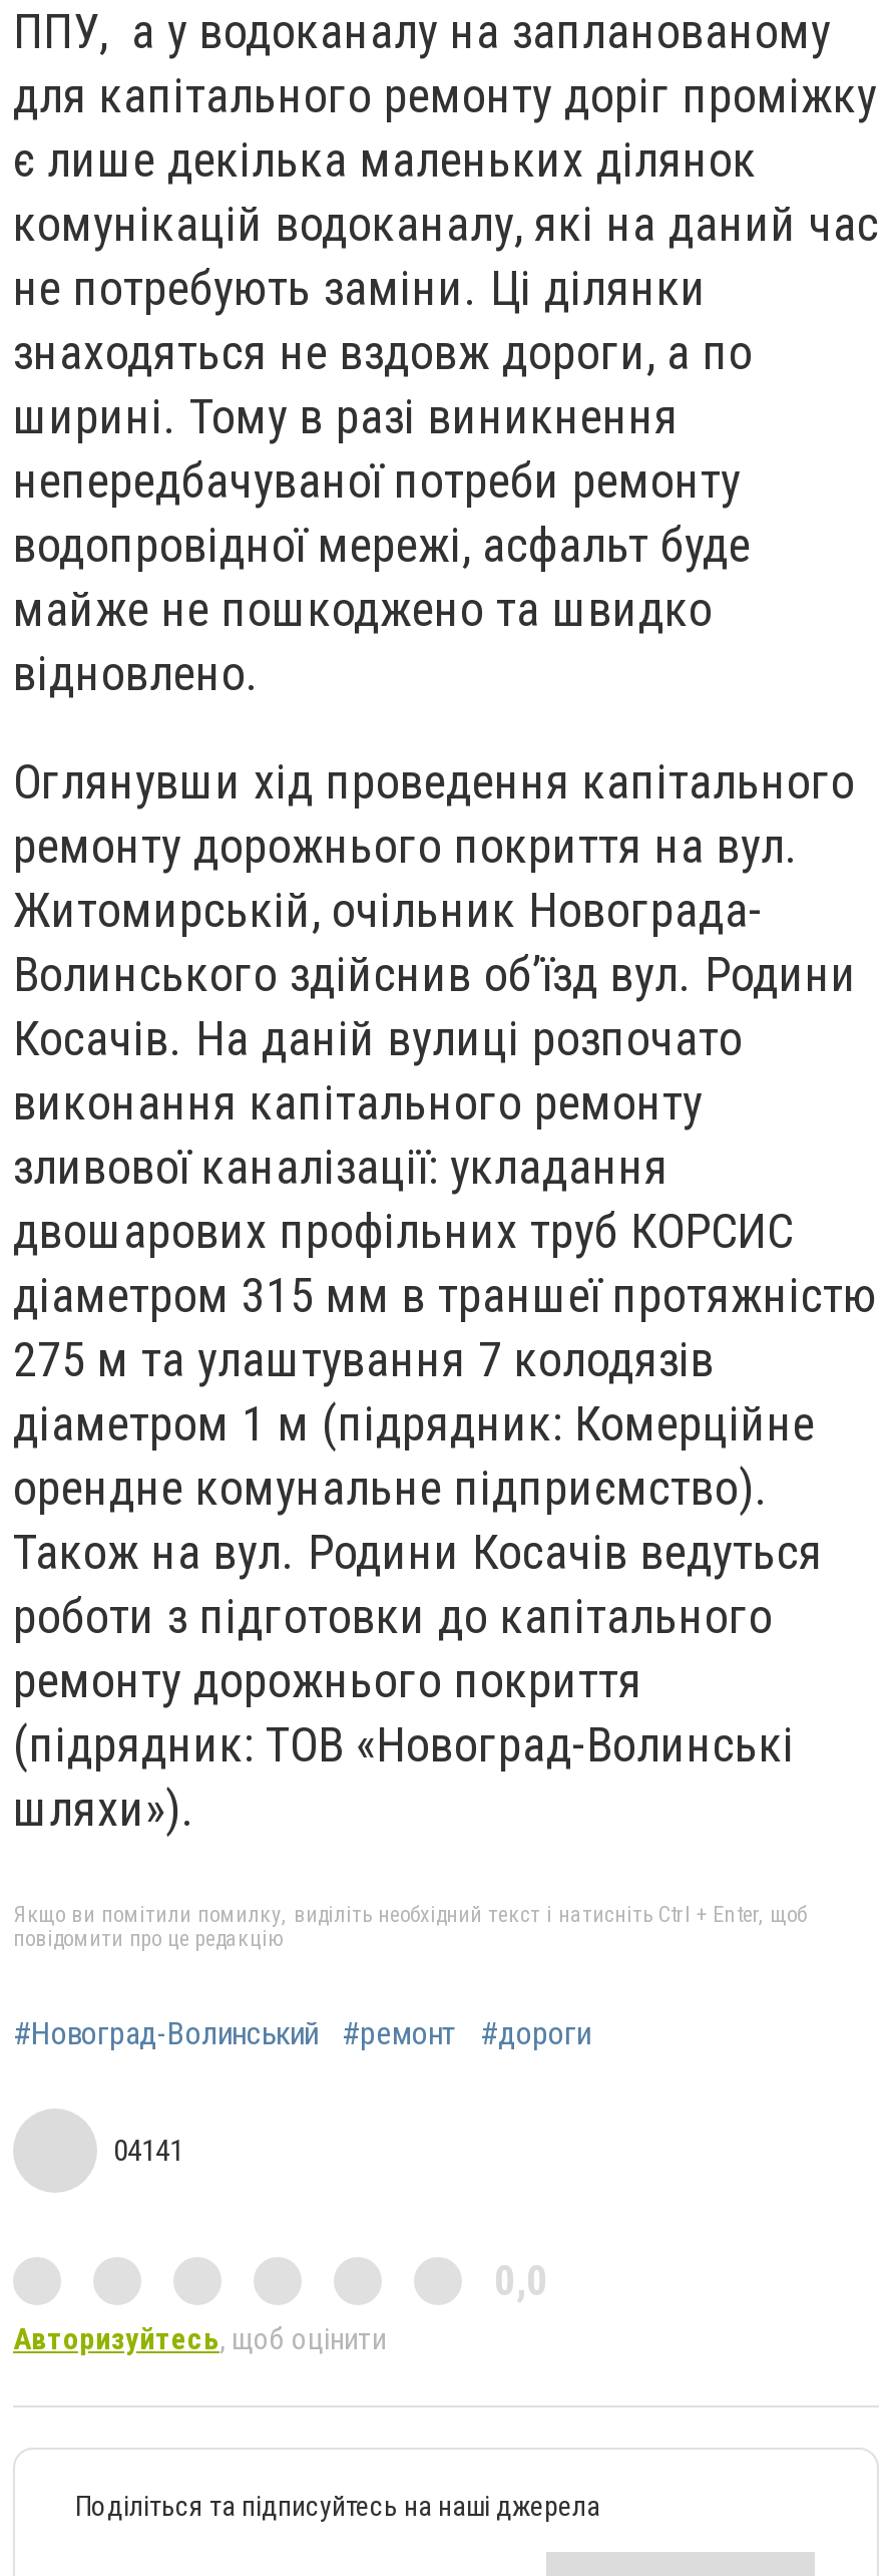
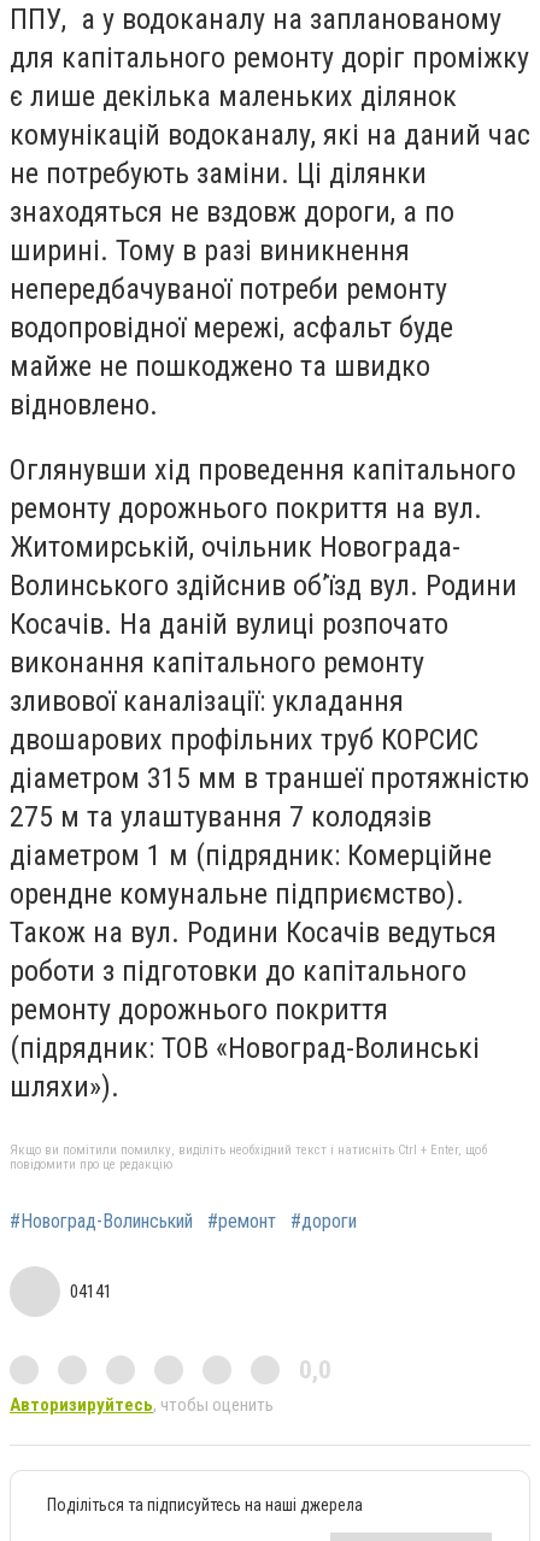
[13,2322,386,2358] Авторизуйтесь, щоб оцінити -> [10,1394,274,1416] Авторизируйтесь, чтобы оценить

